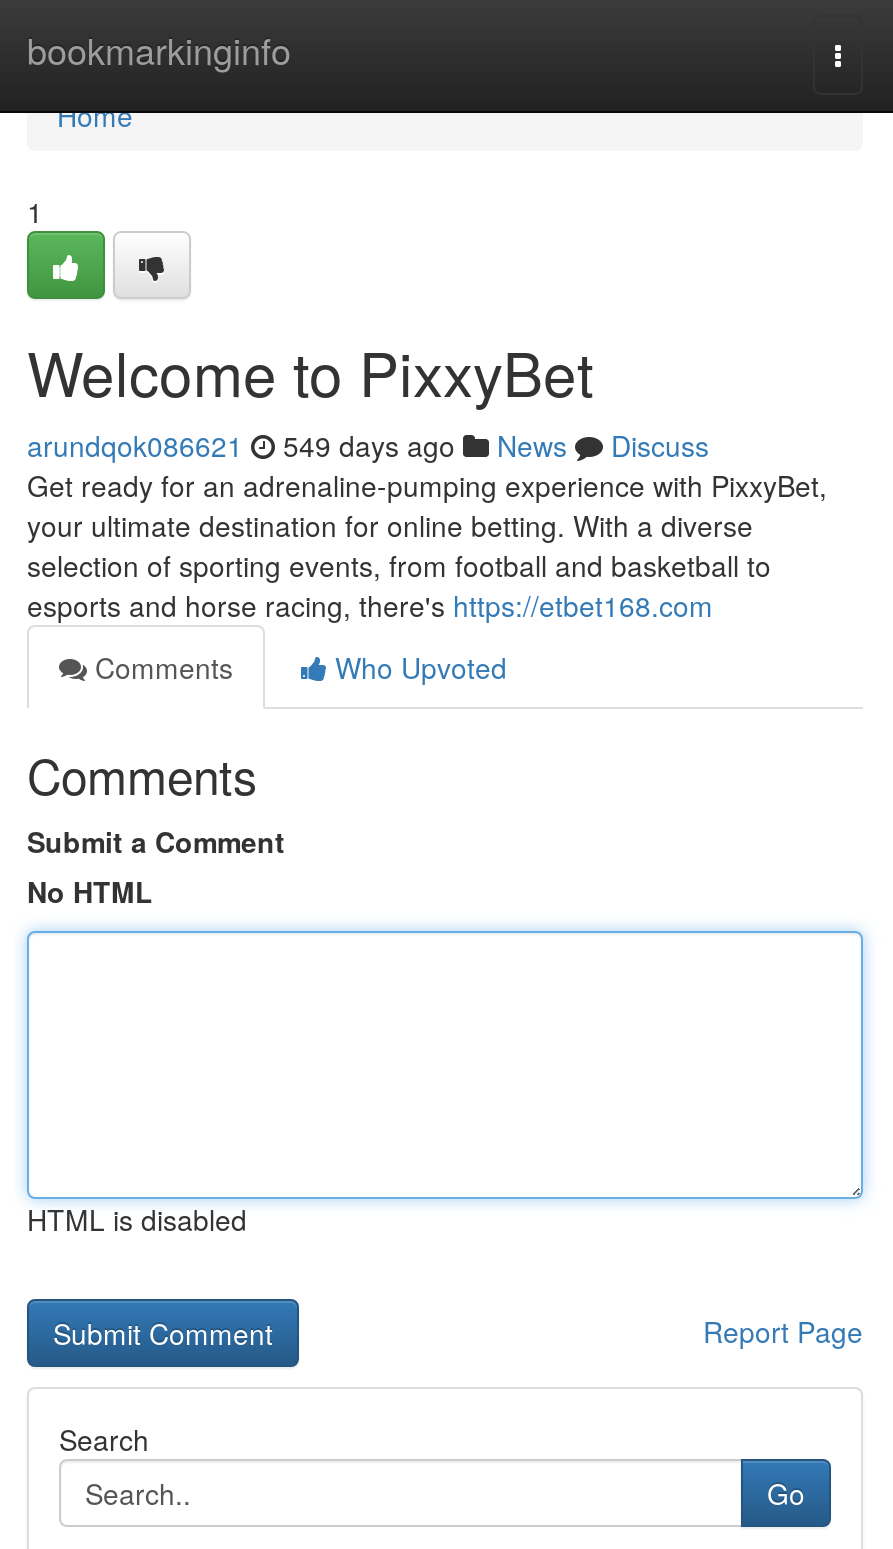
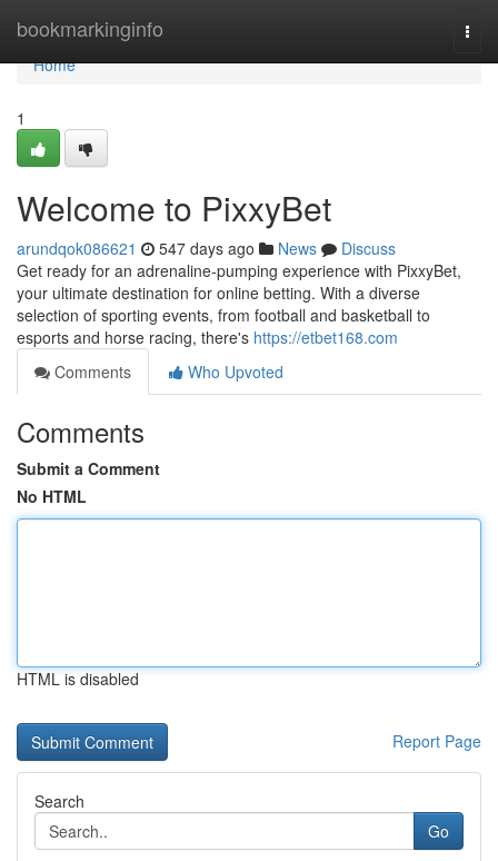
[27,425,709,465] arundqok086621 549 days ago News Discuss -> [17,237,396,259] arundqok086621 547 days ago News Discuss

